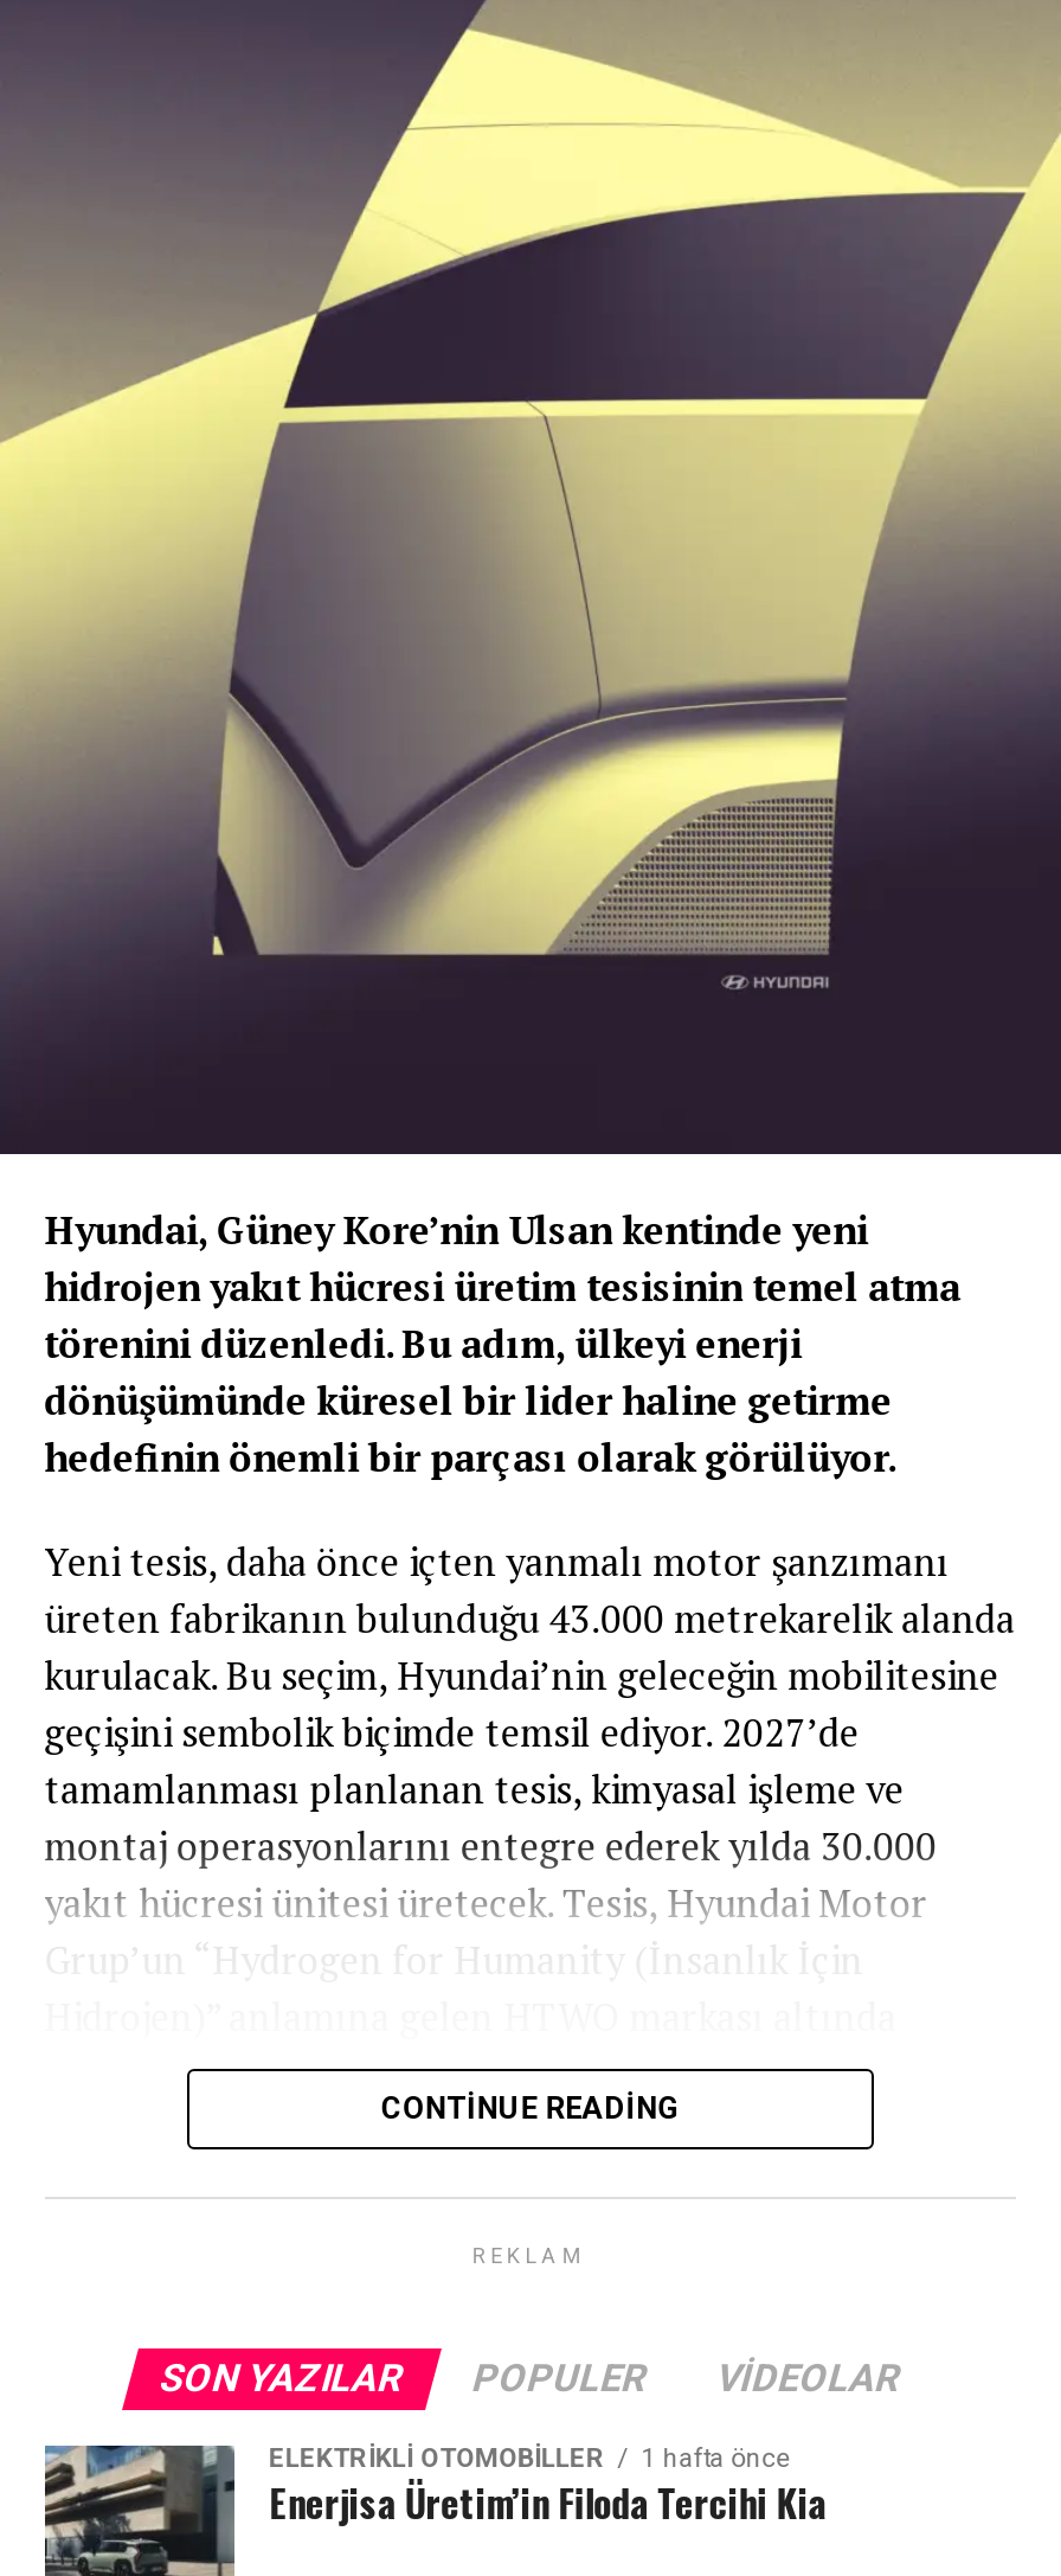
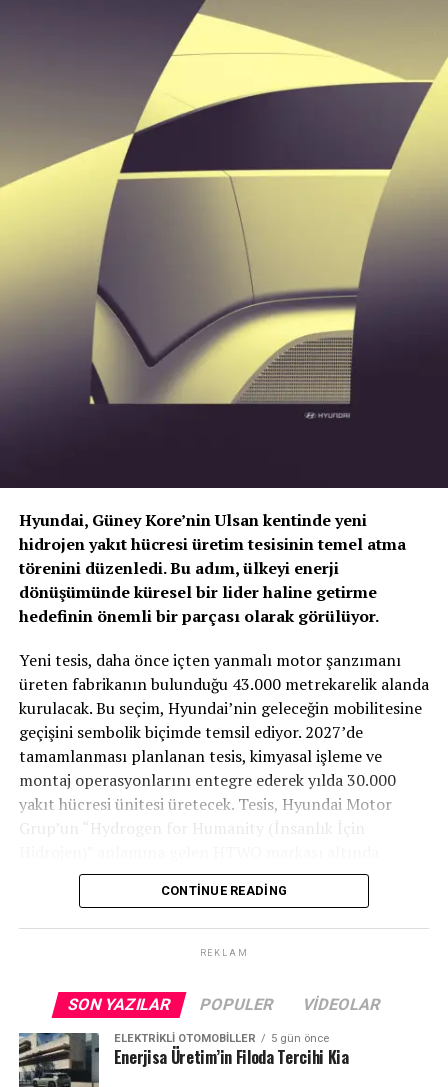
[269,2445,790,2476] ELEKTRIKLI OTOMOBILLER 1 hafta önce -> [114,1032,329,1045] ELEKTRIKLI OTOMOBILLER 5 gün önce

